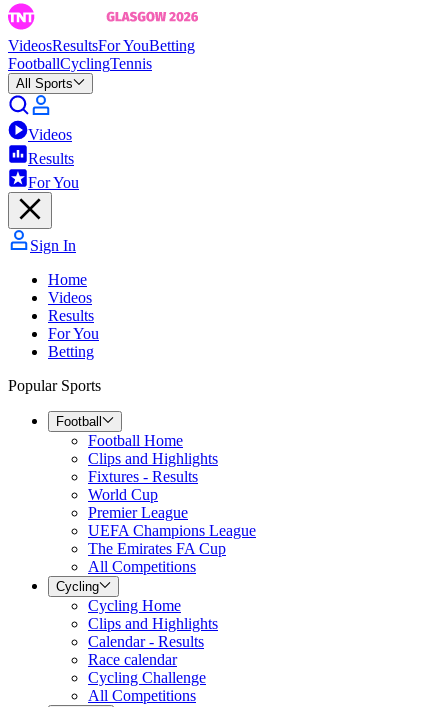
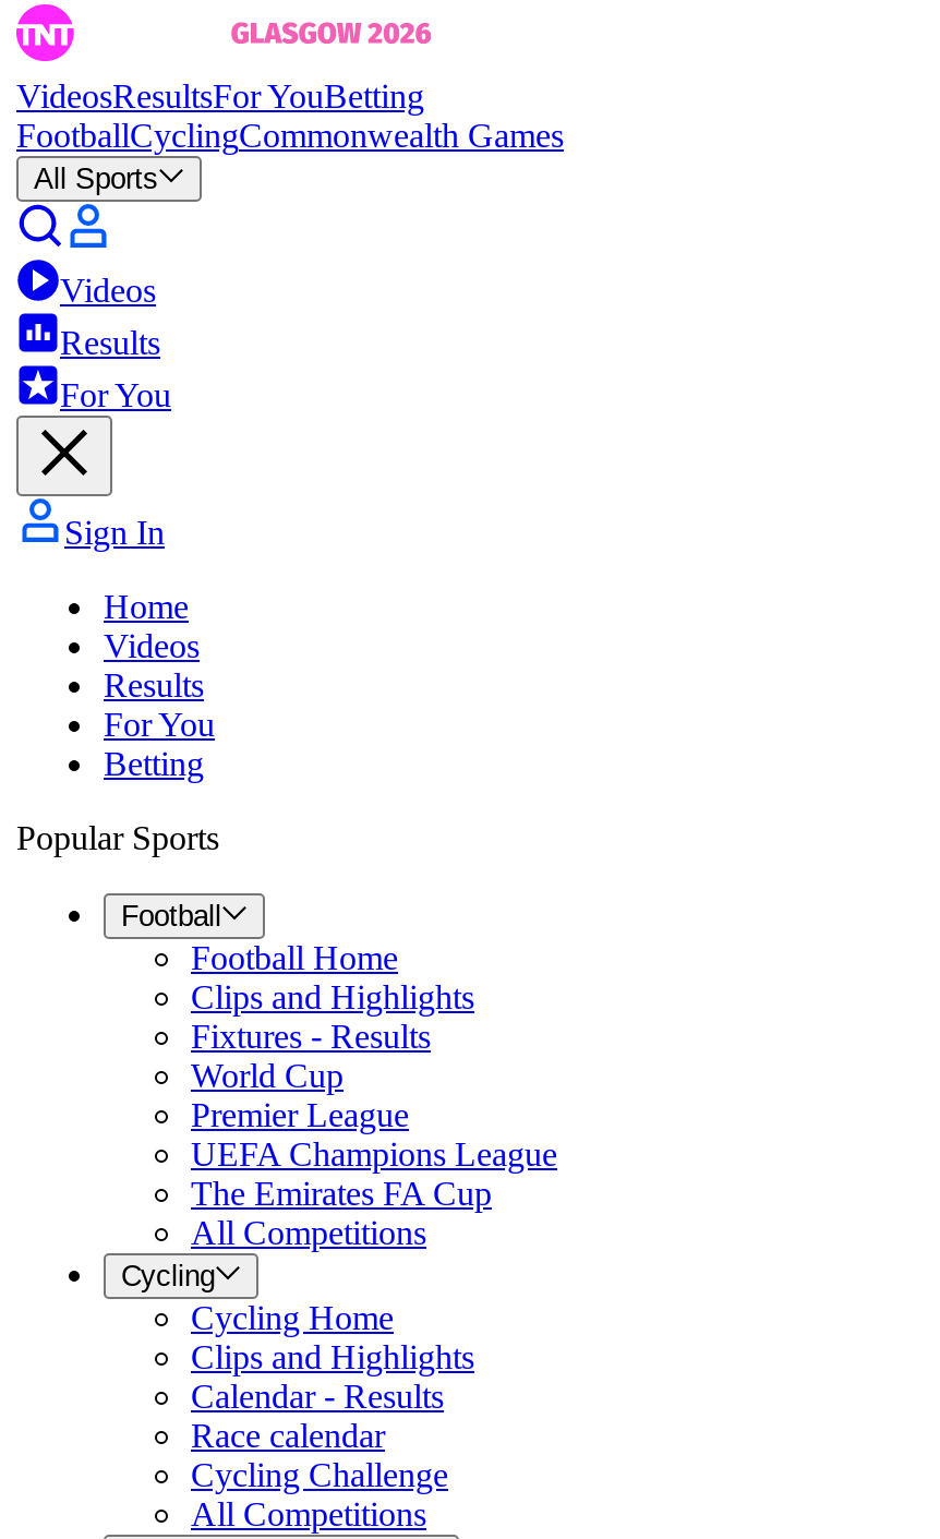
[8,55,152,72] FootballCyclingTennis -> [16,117,564,154] FootballCyclingCommonwealth Games

